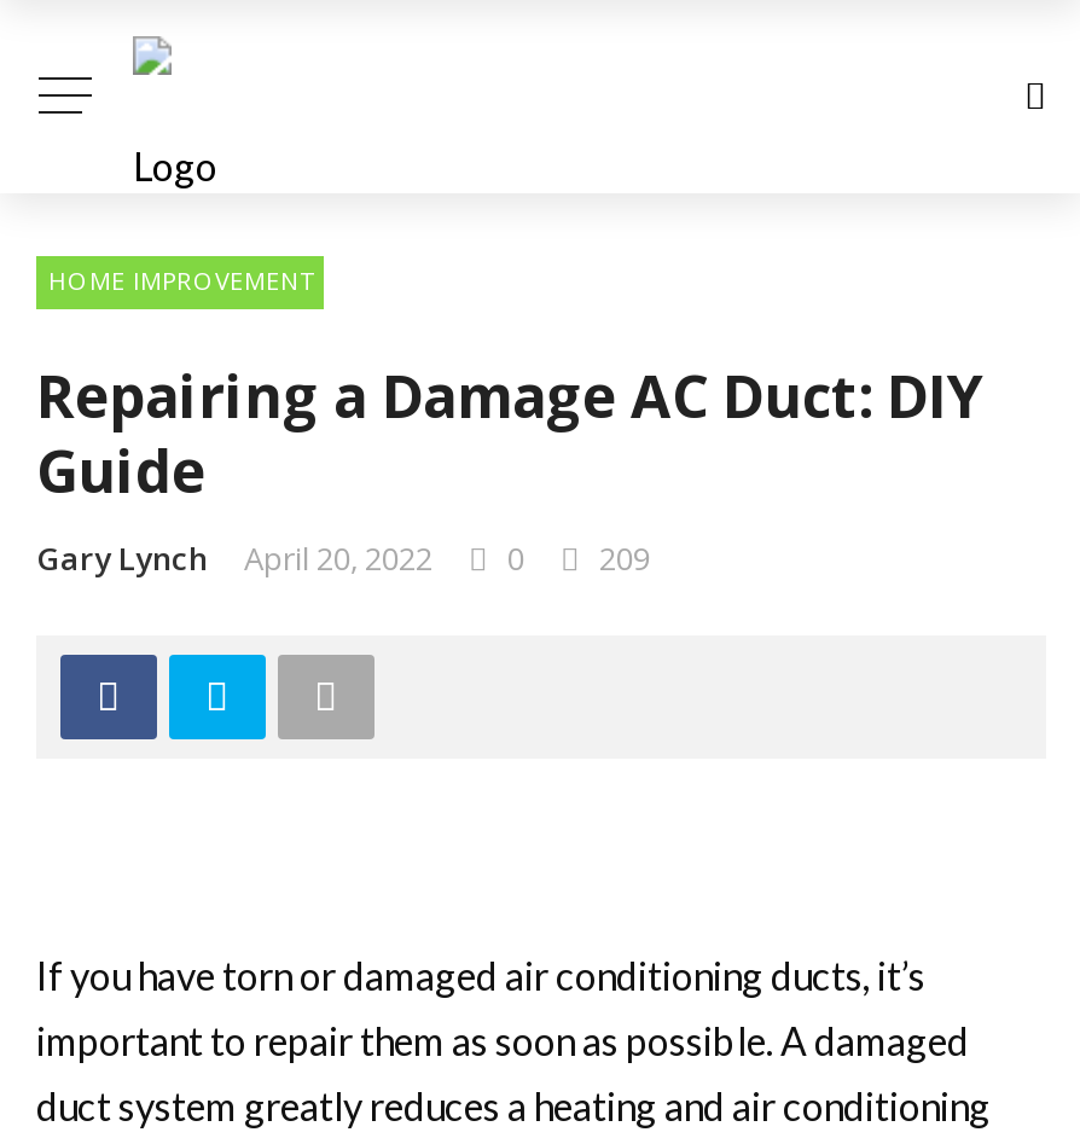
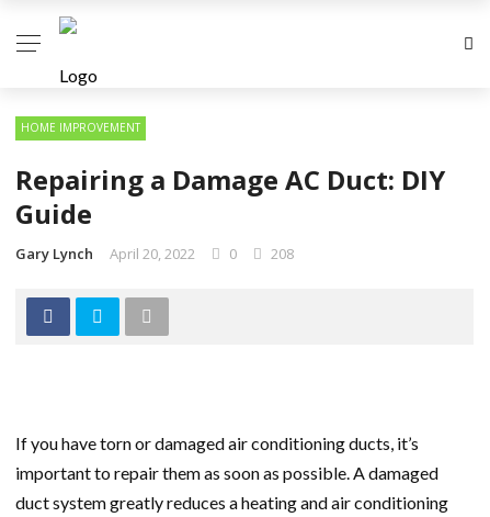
[36,536,650,580] Gary Lynch April 20, 2022 0 209 -> [15,244,294,263] Gary Lynch April 20, 2022 0 208

